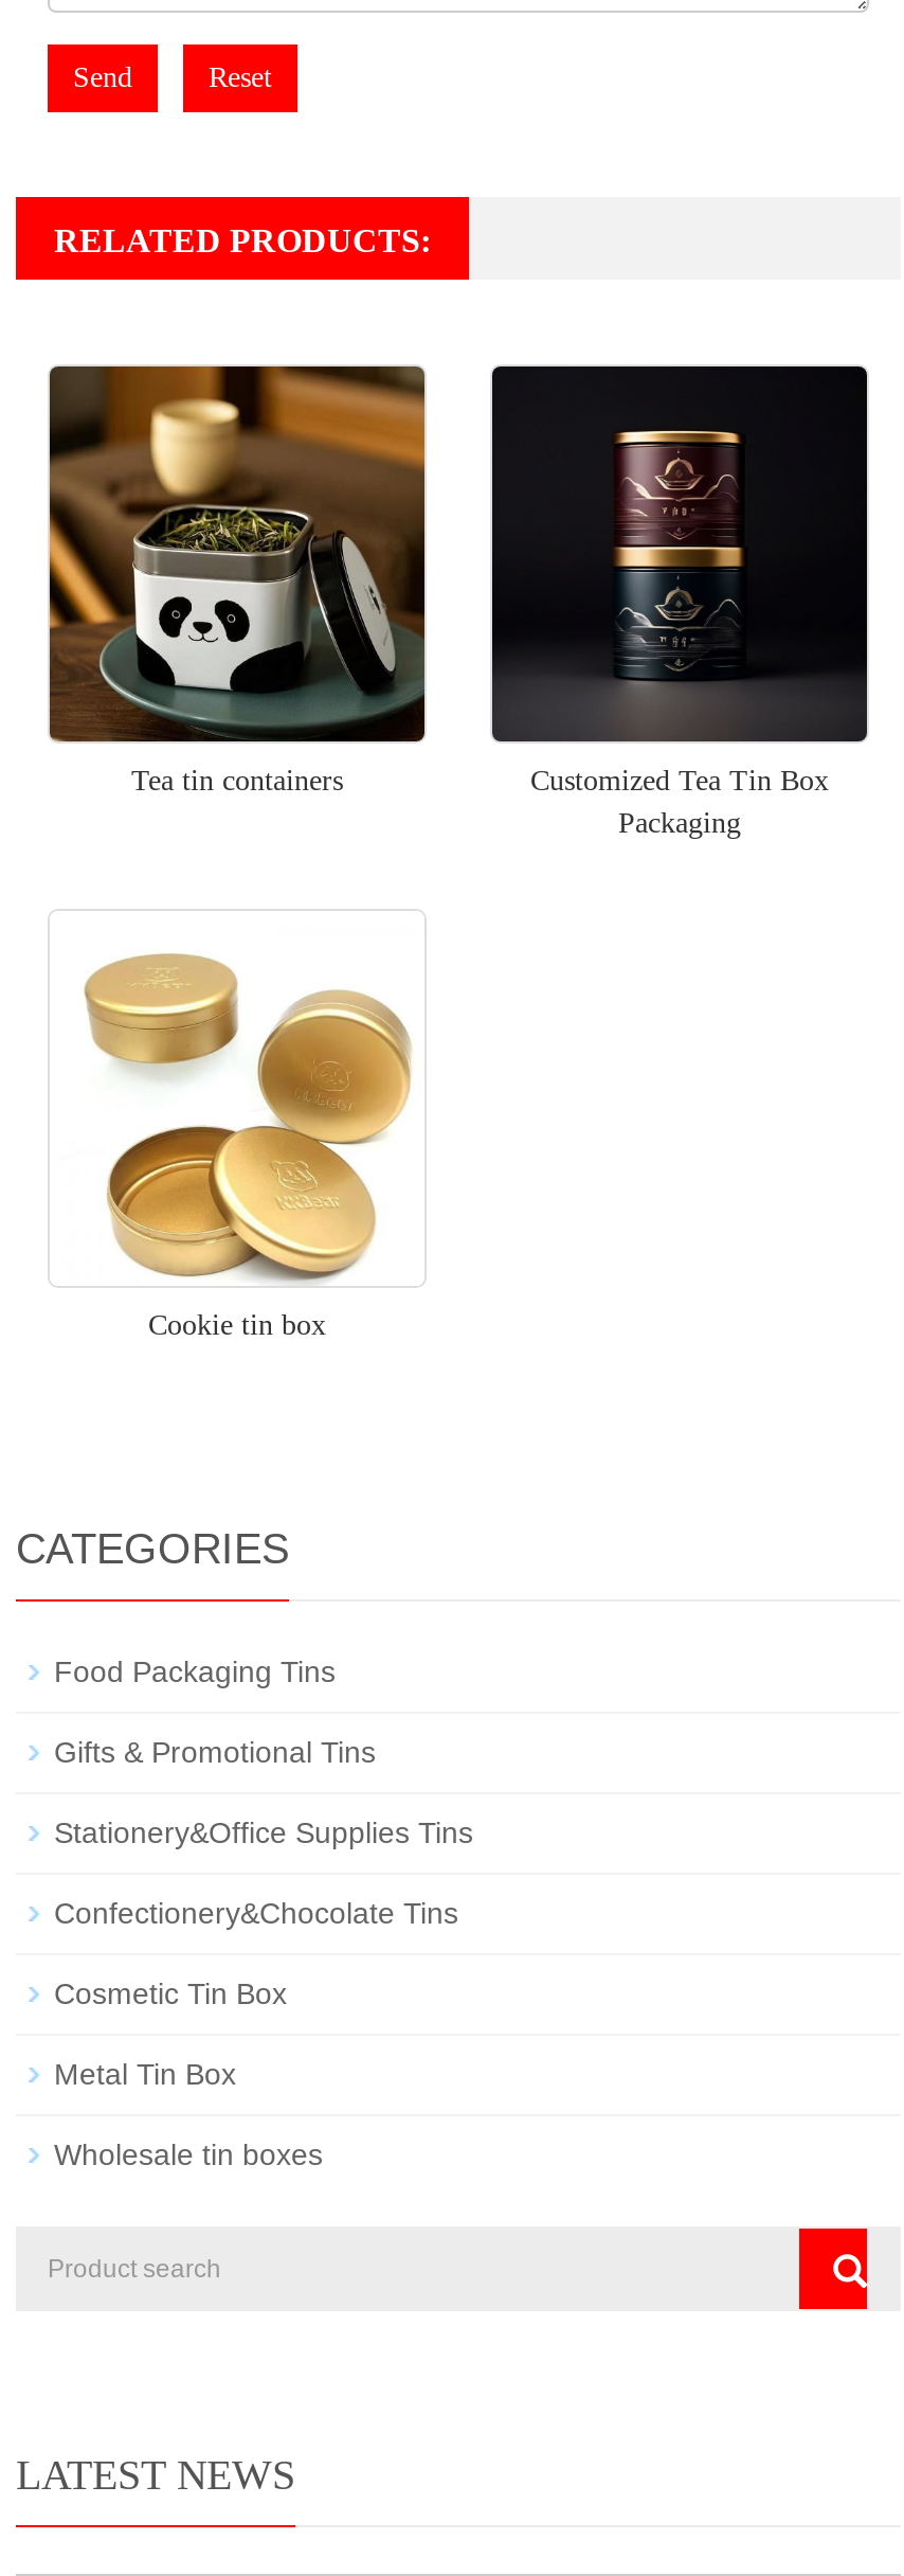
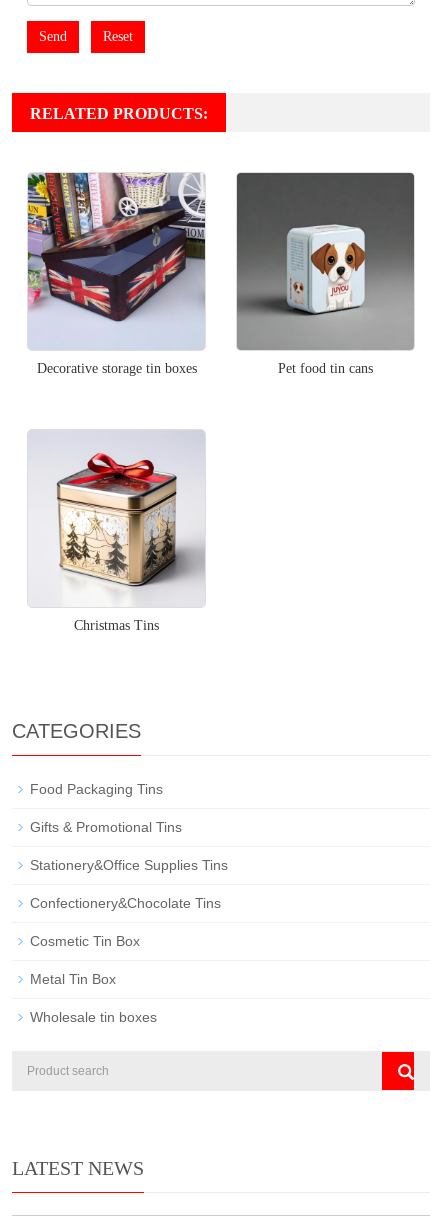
[48,364,829,840] [image] | Tea tin containers | Customized Tea Tin Box | Packaging -> [27,172,373,376] [image] | Decorative storage tin boxes | Pet food tin cans
[492,369,867,741] [image] -> [236,173,415,349] [image]
[52,913,422,1342] [image] | Cookie tin box -> [30,431,205,633] [image] | Christmas Tins

